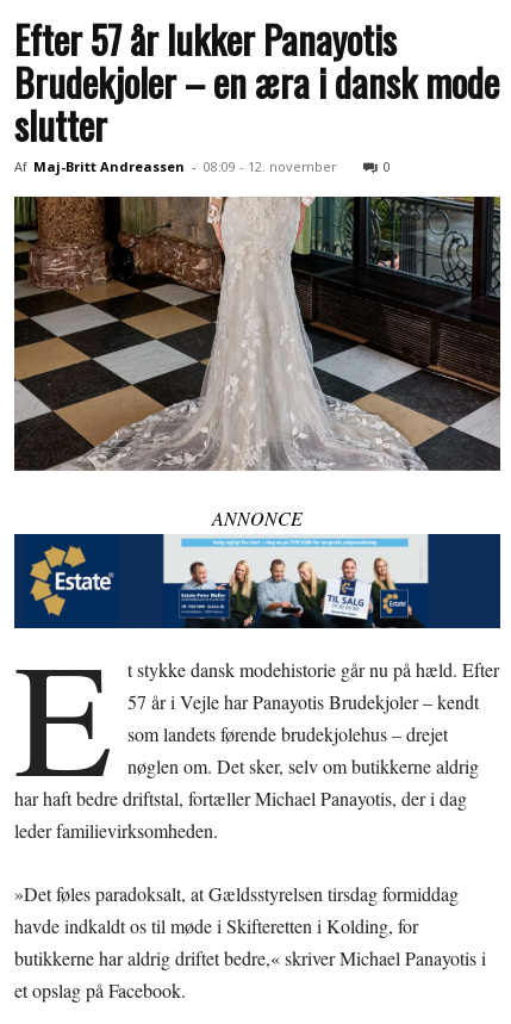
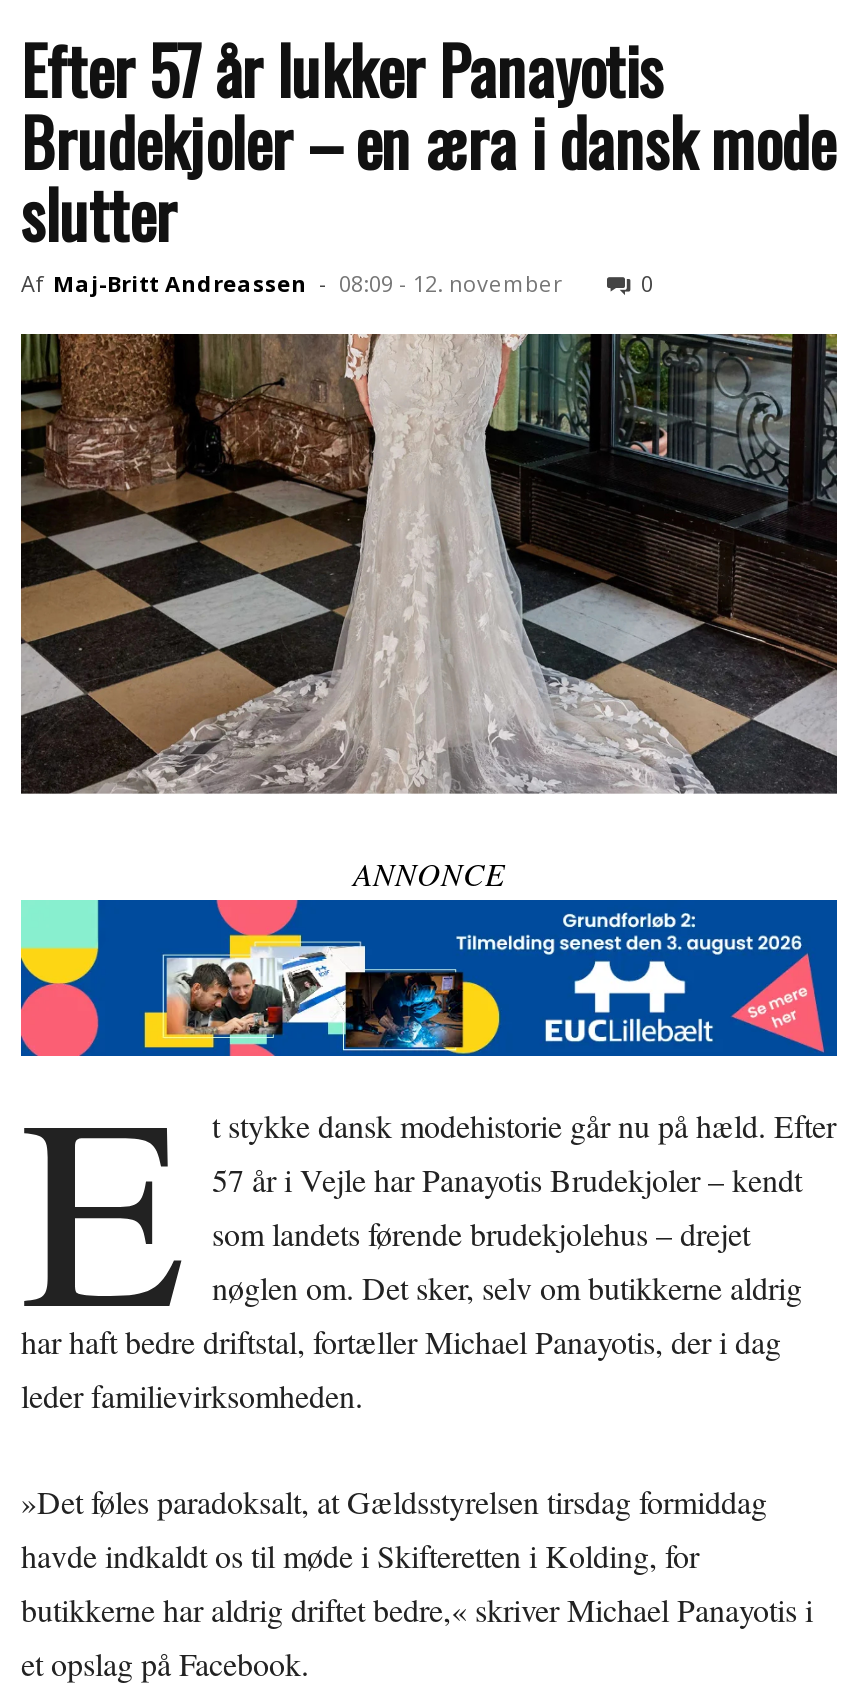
[13,533,500,629] [image] -> [19,898,837,1058] [image]

